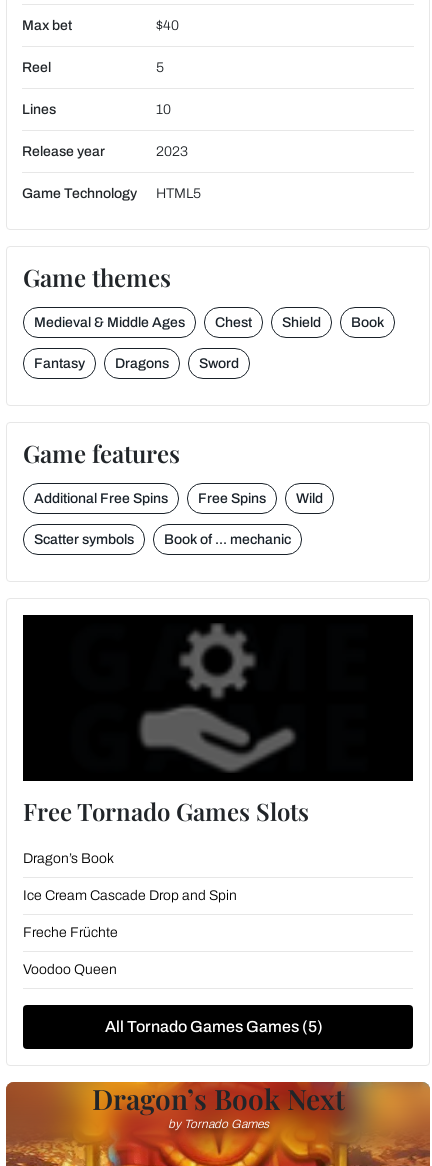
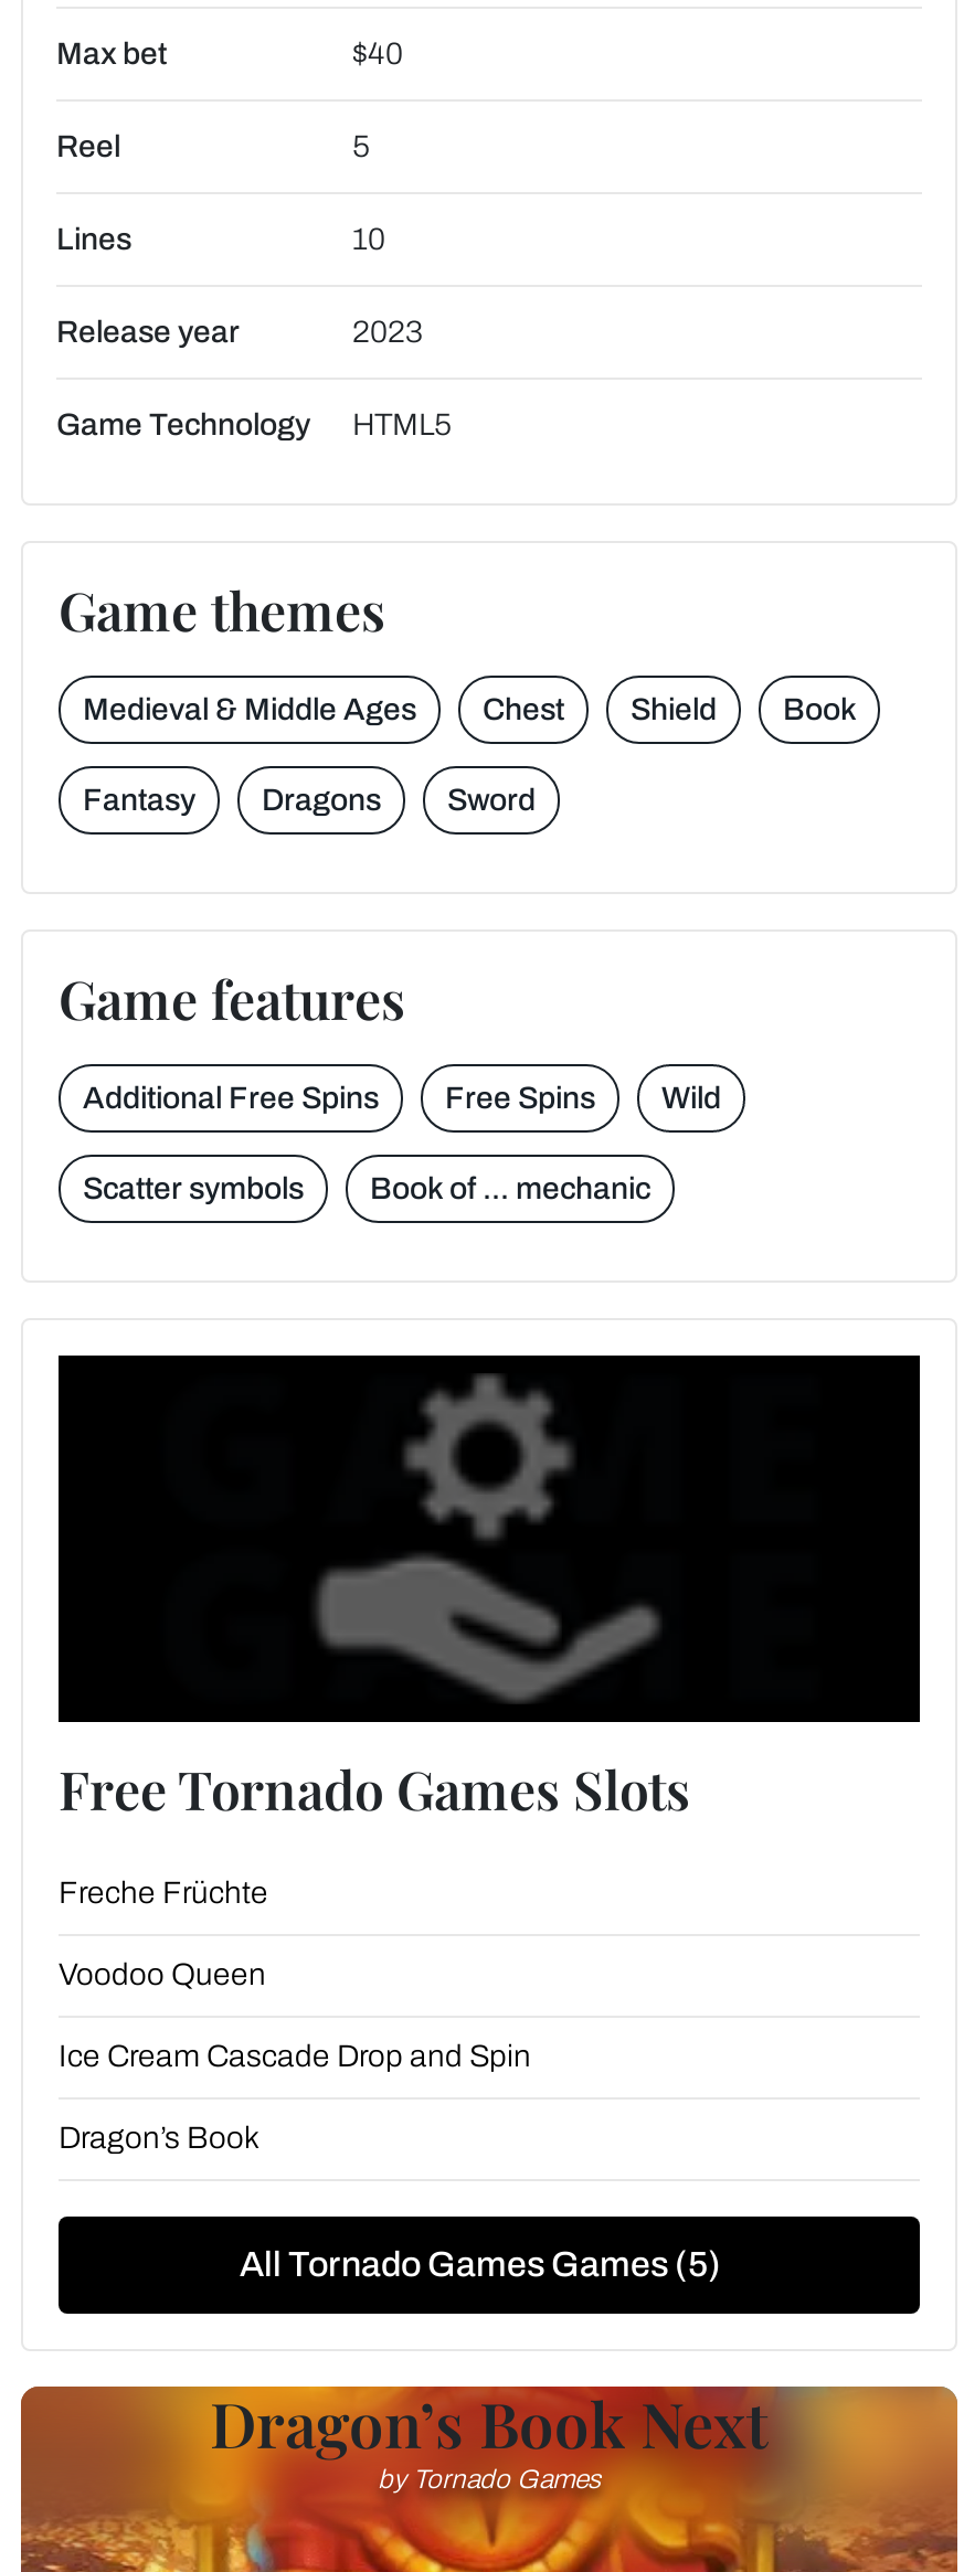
moved [23,851,237,903] -> [59,2041,531,2155]: Dragon’s Book | Ice Cream Cascade Drop and Spin
moved [23,925,118,977] -> [59,1877,268,1992]: Freche Früchte | Voodoo Queen

